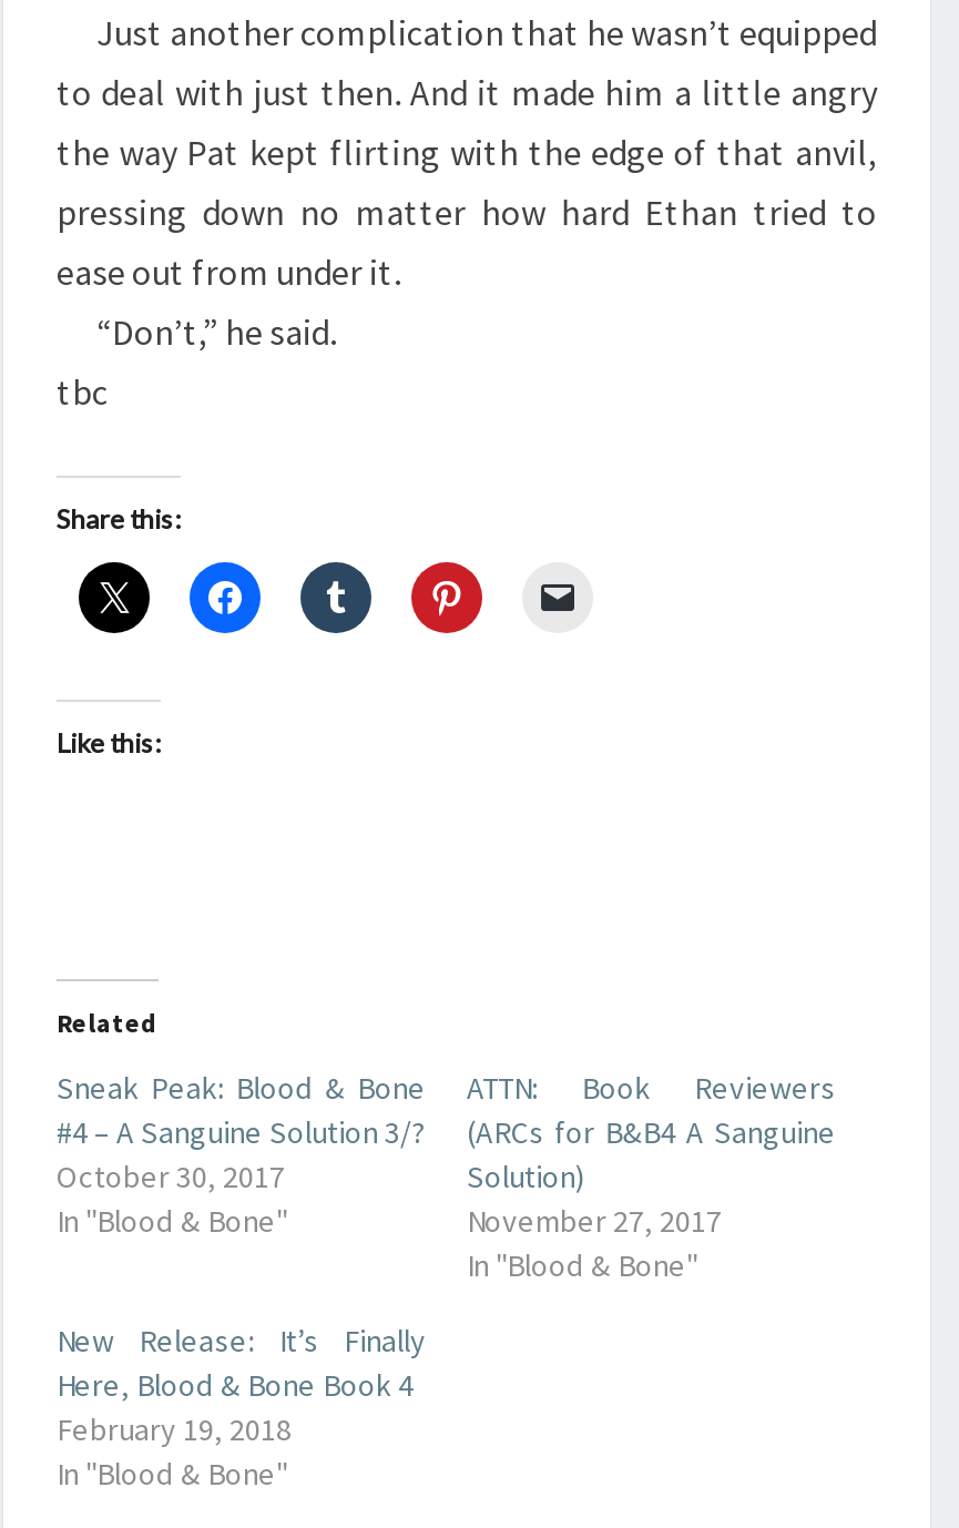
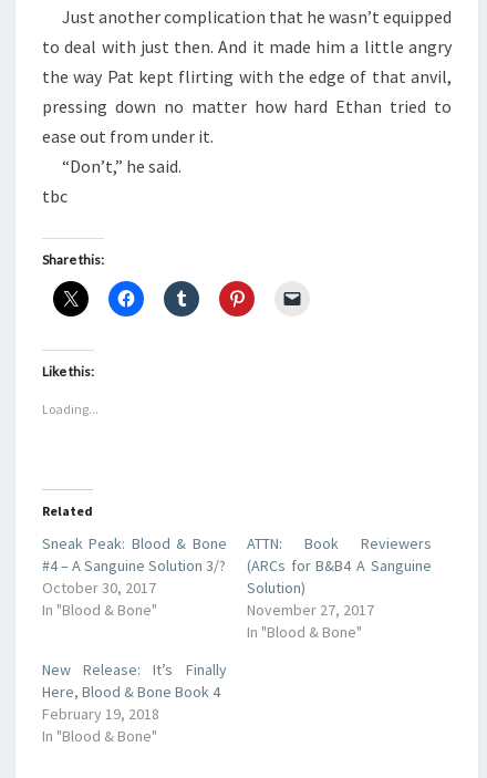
none -> [42,401,99,417] Loading...

